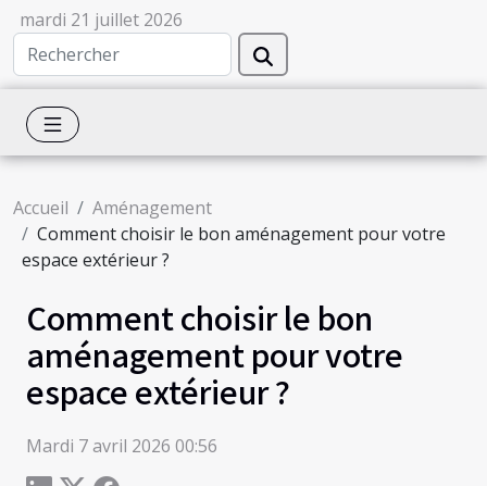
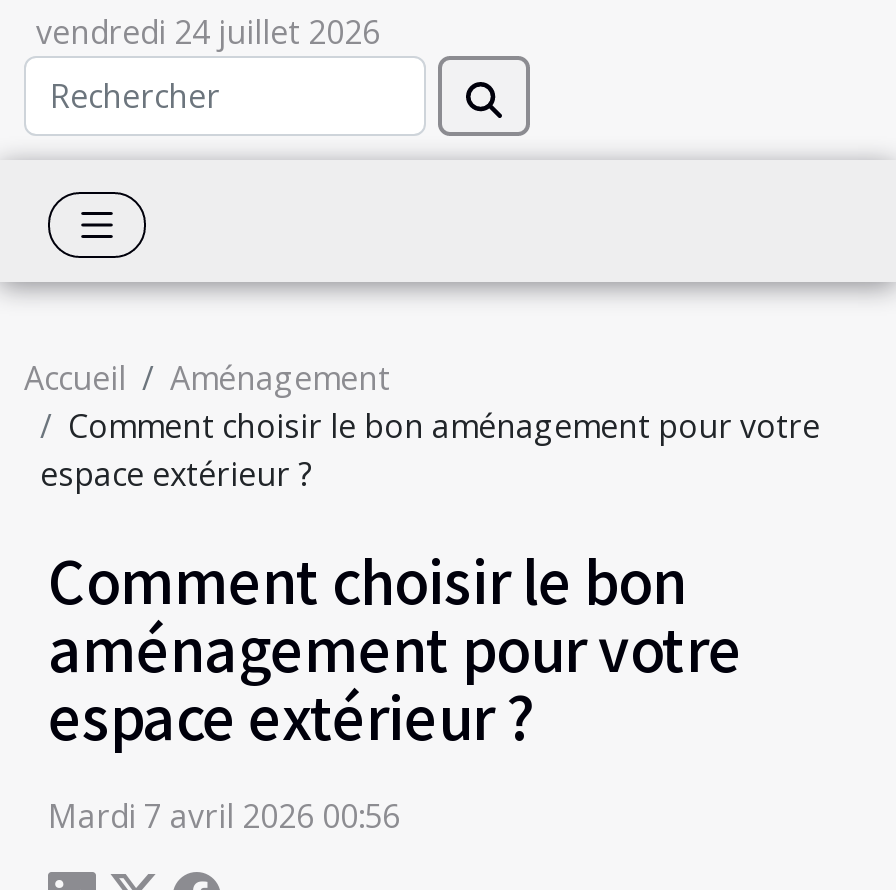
[20,8,183,32] mardi 21 juillet 2026 -> [36,10,380,54] vendredi 24 juillet 2026

